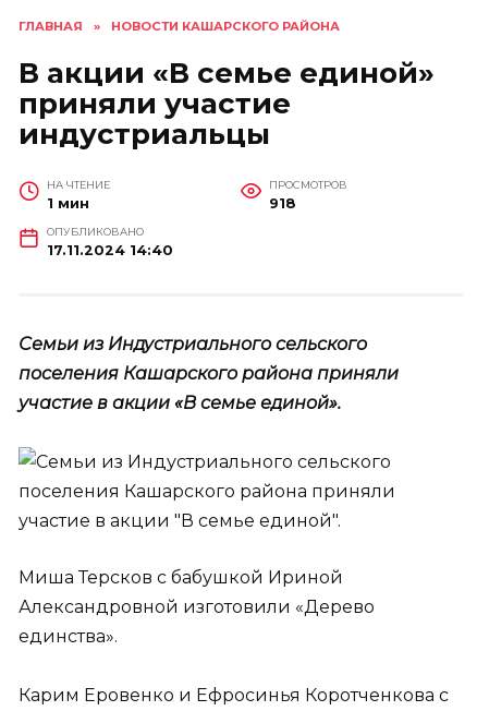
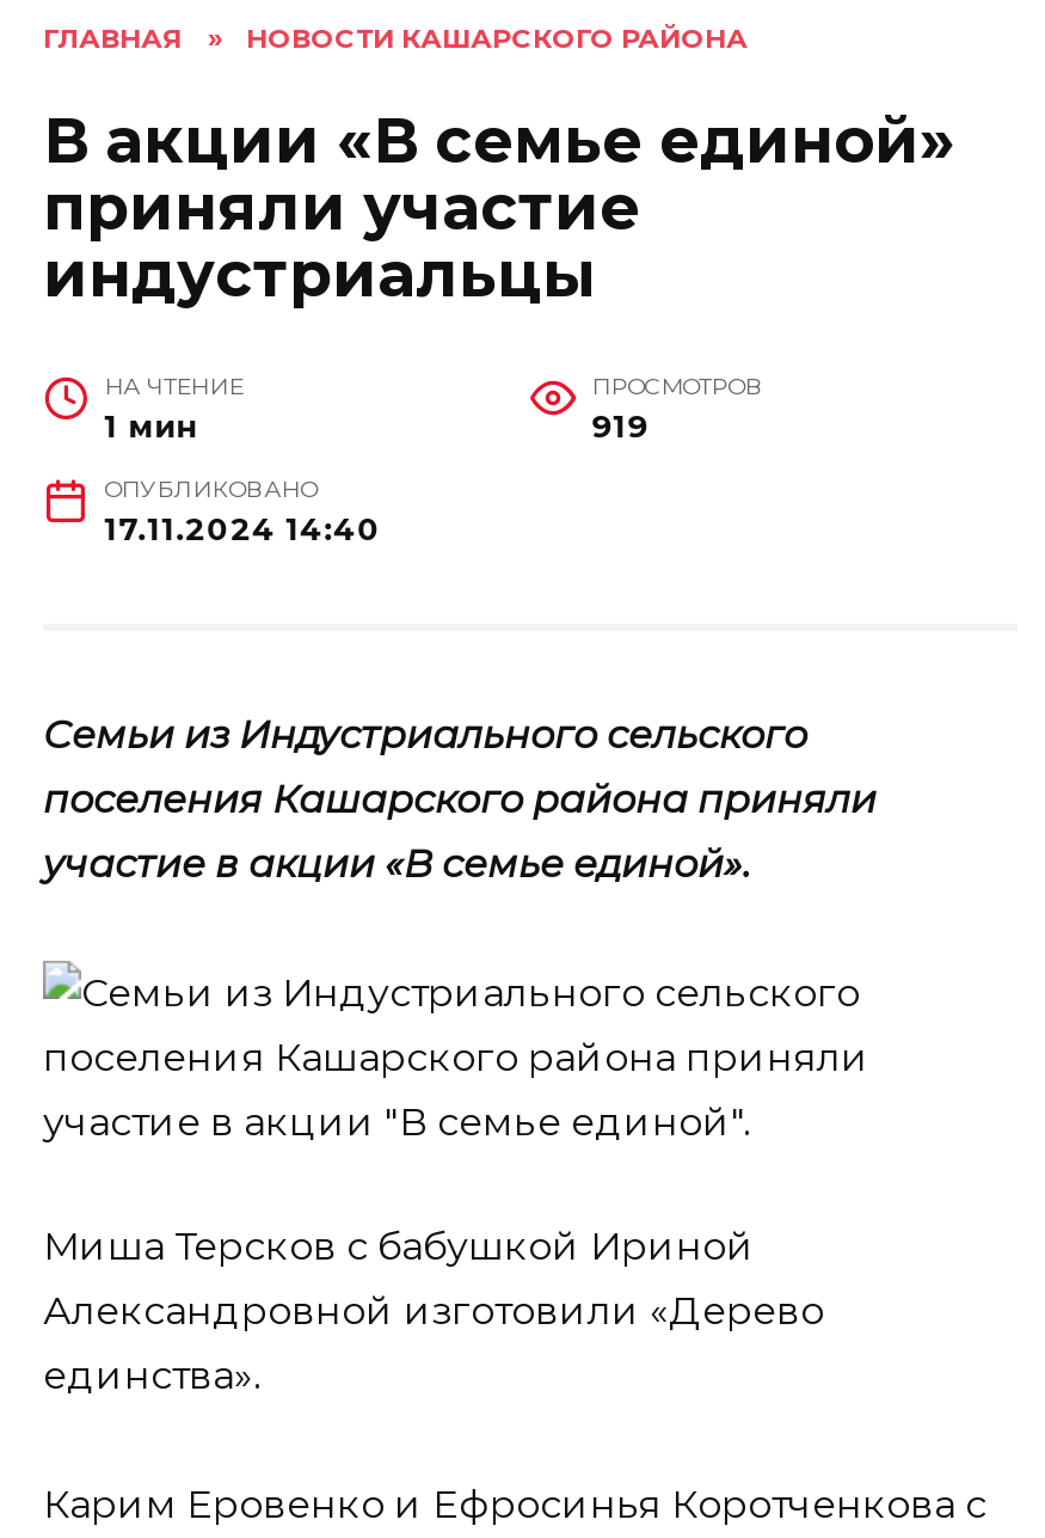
[269,195,296,211] 918 -> [591,408,649,444] 919

